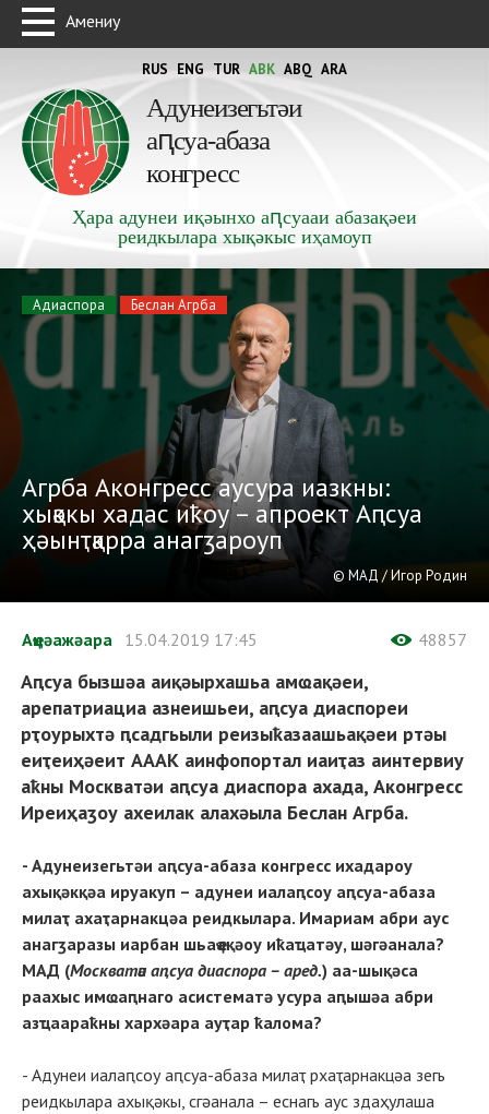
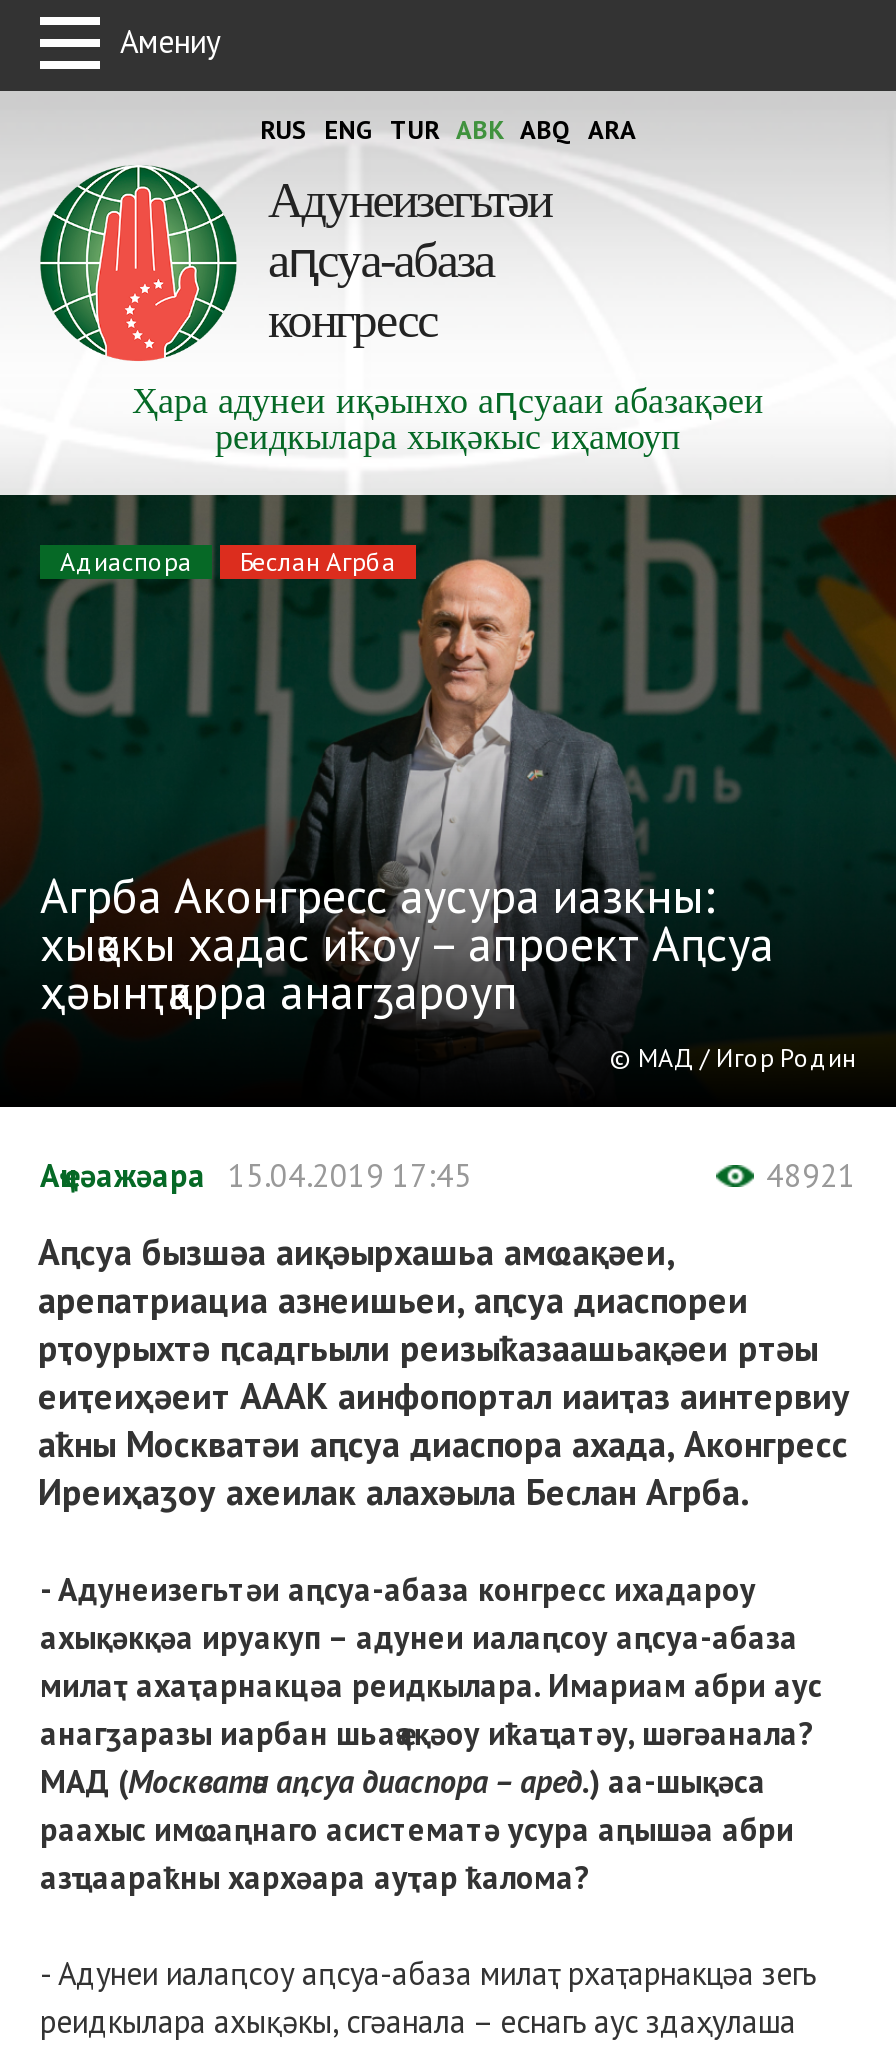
[418,628,467,650] 48857 -> [766,1155,856,1195] 48921

